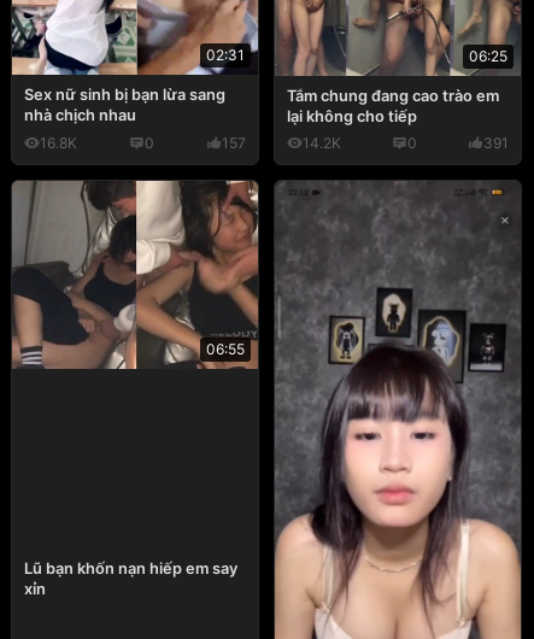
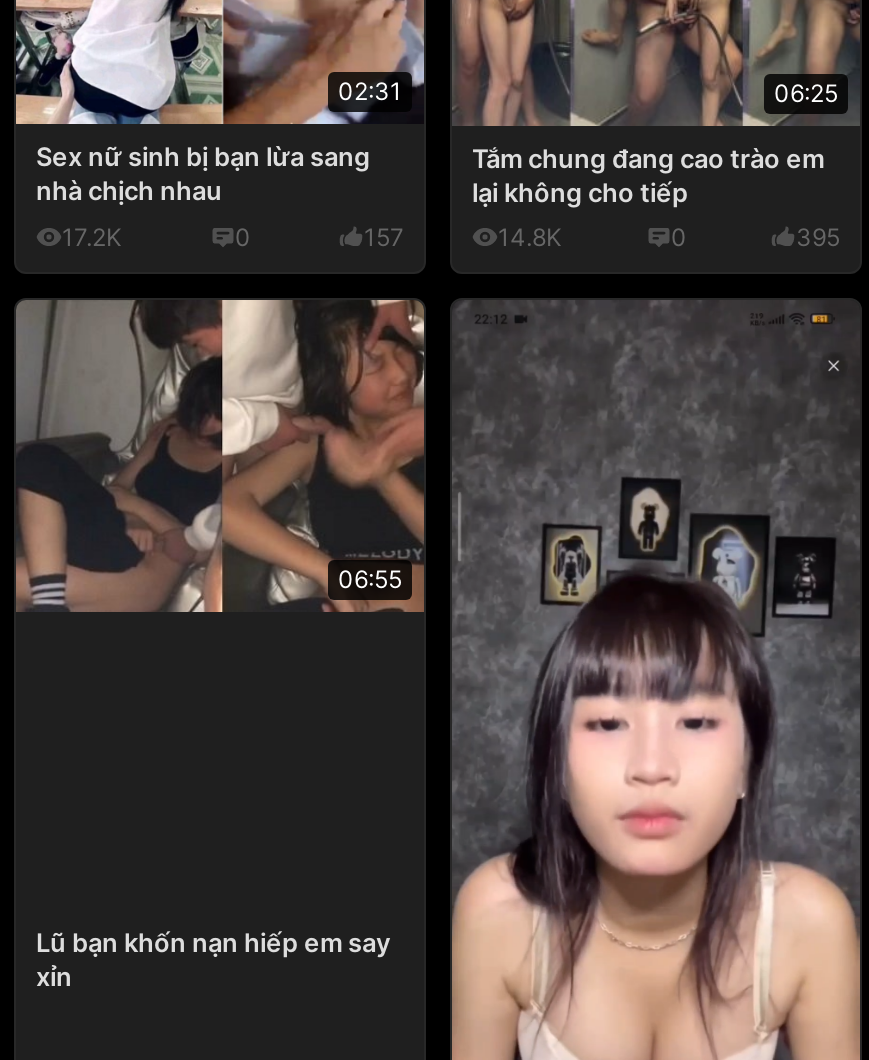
[40,134,77,152] 16.8K -> [62,223,122,253] 17.2K
[303,134,341,152] 14.2K -> [498,223,562,253] 14.8K
[483,134,509,152] 391 -> [796,223,840,253] 395

